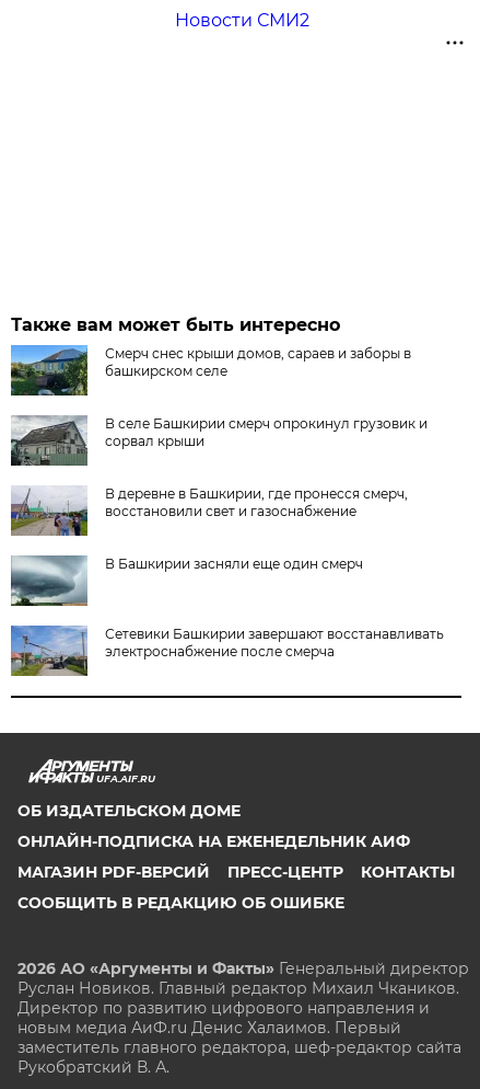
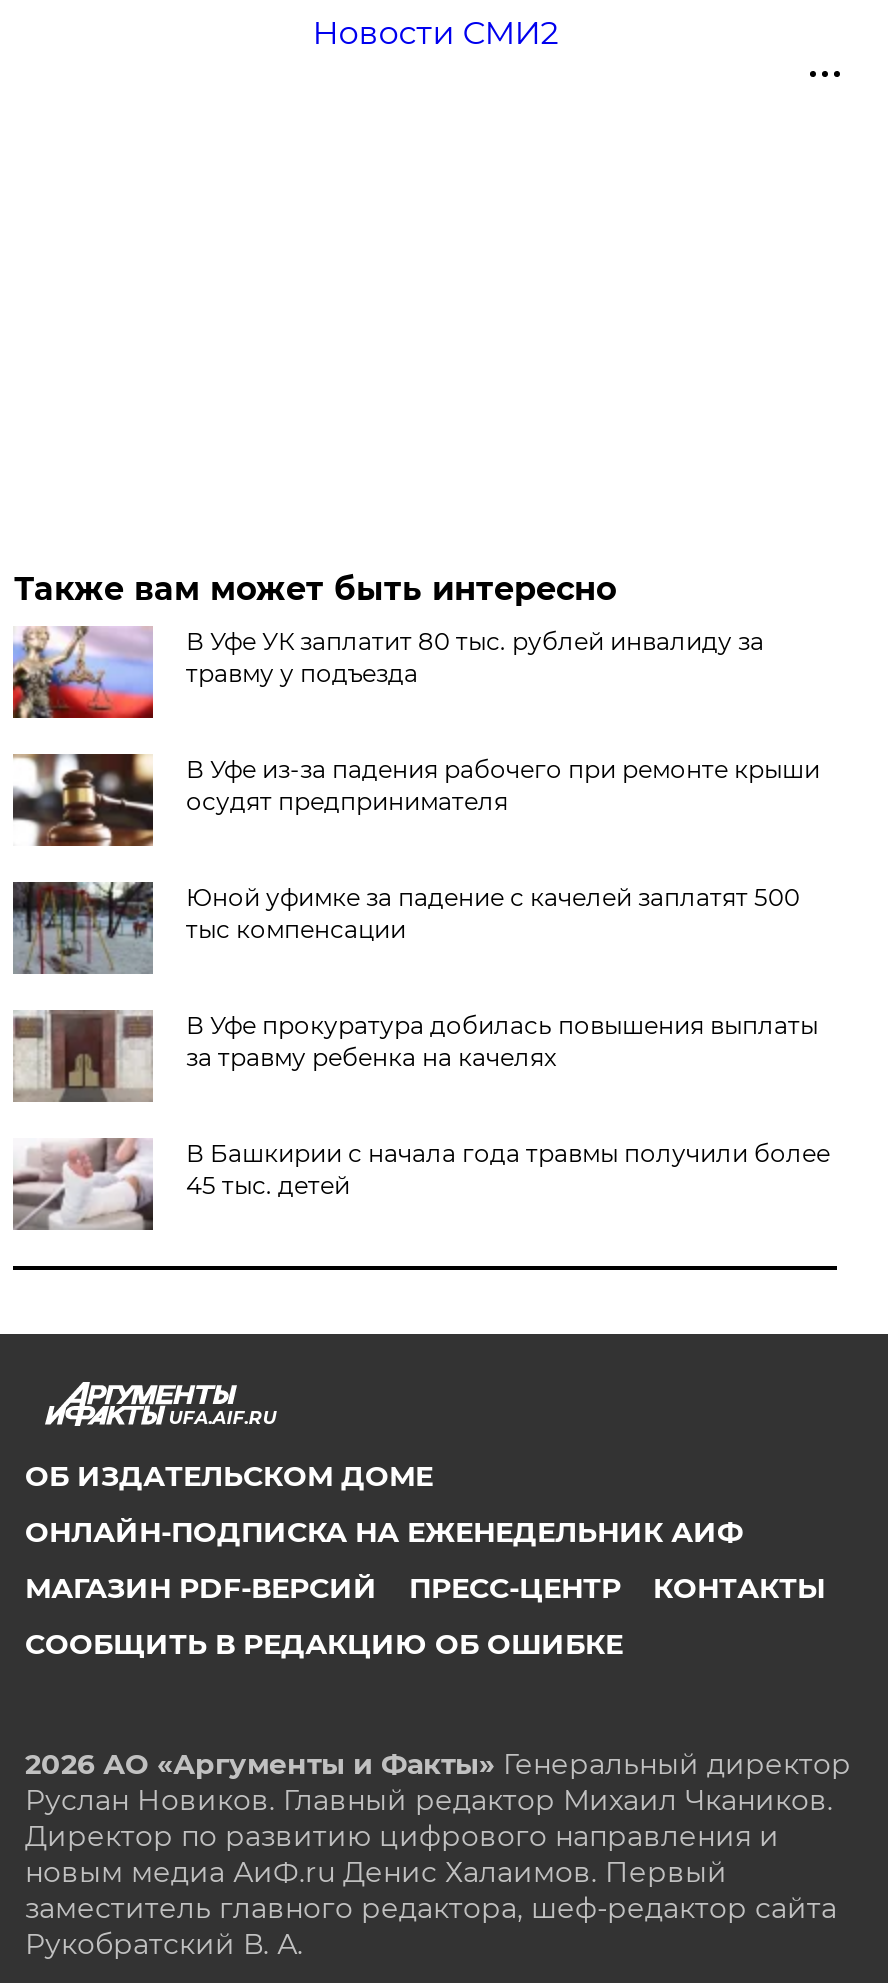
[10,344,412,397] [image] | Смерч снес крыши домов, сараев и заборы в | башкирском селе -> [11,624,764,720] [image] | В Уфе УК заплатит 80 тыс. рублей инвалиду за | травму у подъезда
[10,415,428,467] [image] | В селе Башкирии смерч опрокинул грузовик и | сорвал крыши -> [13,752,820,848] [image] | В Уфе из-за падения рабочего при ремонте крыши | осудят предпринимателя
[10,485,408,537] [image] | В деревне в Башкирии, где пронесся смерч, | восстановили свет и газоснабжение -> [11,880,800,976] [image] | Юной уфимке за падение с качелей заплатят 500 | тыс компенсации
[10,555,363,606] [image] | В Башкирии засняли еще один смерч -> [13,1010,818,1104] [image] | В Уфе прокуратура добилась повышения выплаты | за травму ребенка на качелях
[10,624,444,676] [image] | Сетевики Башкирии завершают восстанавливать | электроснабжение после смерча -> [11,1136,830,1232] [image] | В Башкирии с начала года травмы получили более | 45 тыс. детей

